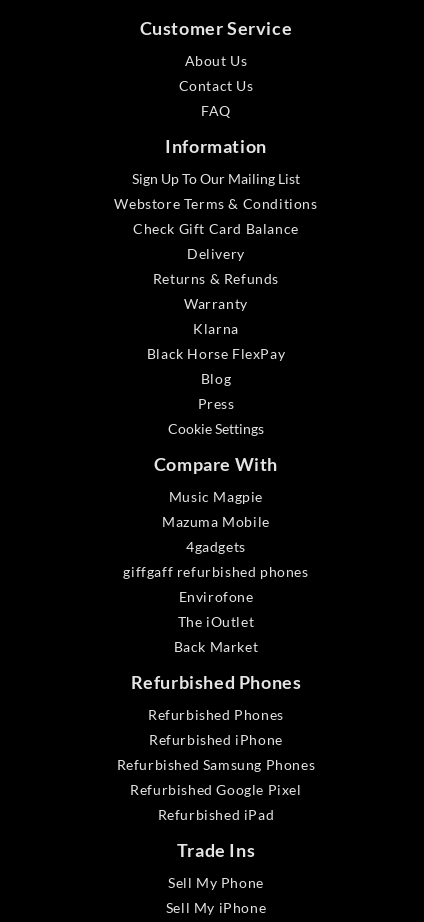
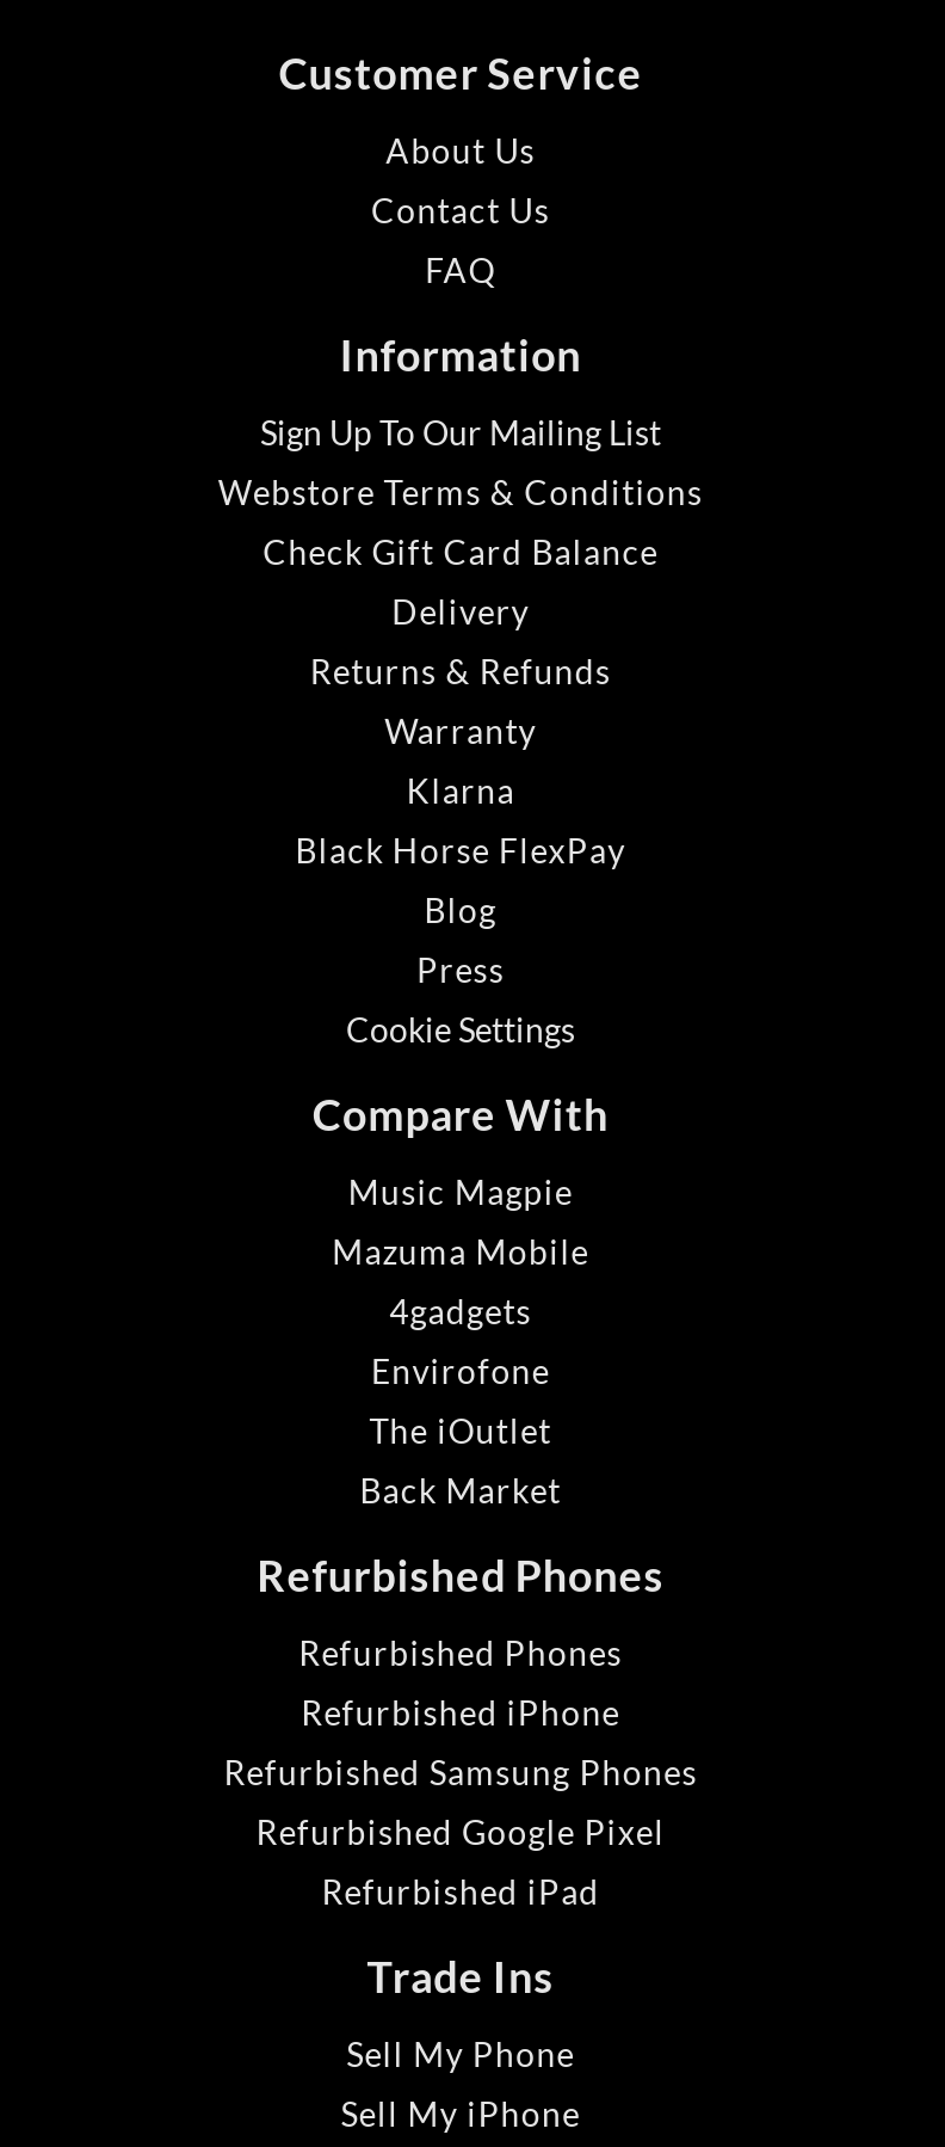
[123,563,309,580] giffgaff refurbished phones -> none

